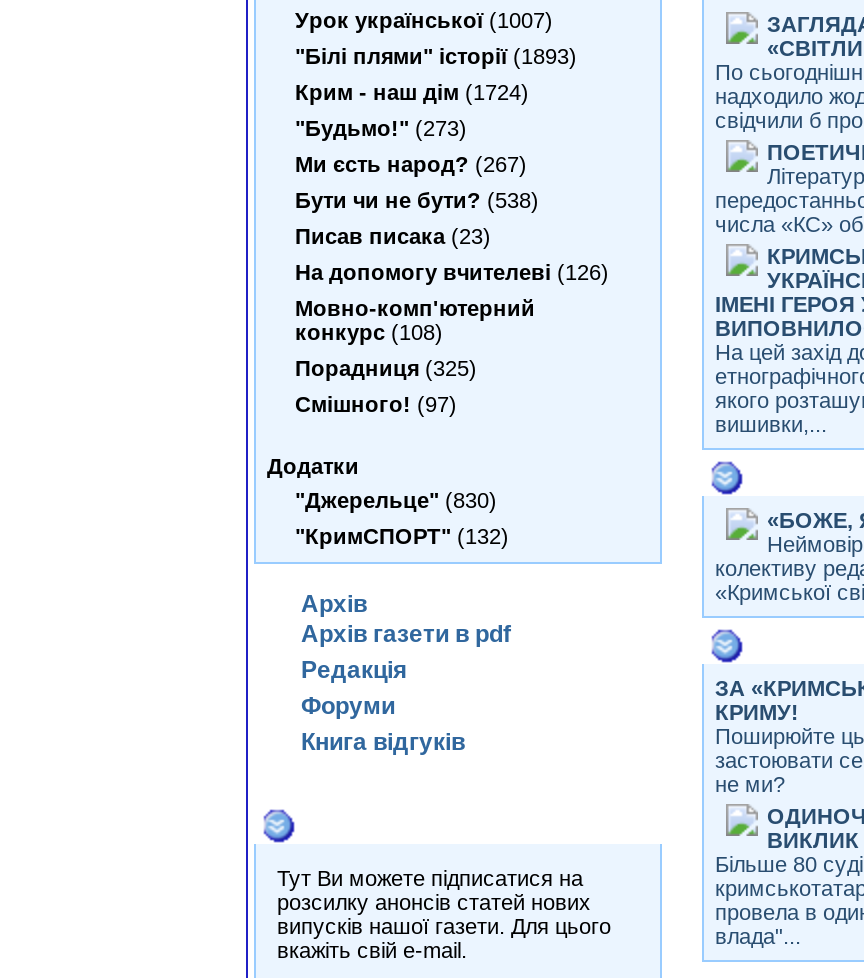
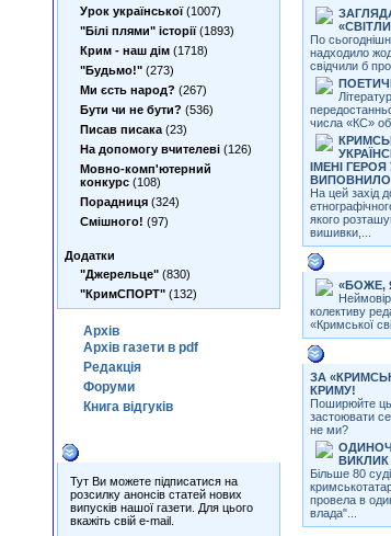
[295,80,529,104] Крим - наш дім (1724) -> [79,44,208,57] Крим - наш дім (1718)
[295,188,539,212] Бути чи не бути? (538) -> [79,103,213,116] Бути чи не бути? (536)
[295,356,477,380] Порадниця (325) -> [79,195,179,208] Порадниця (324)

